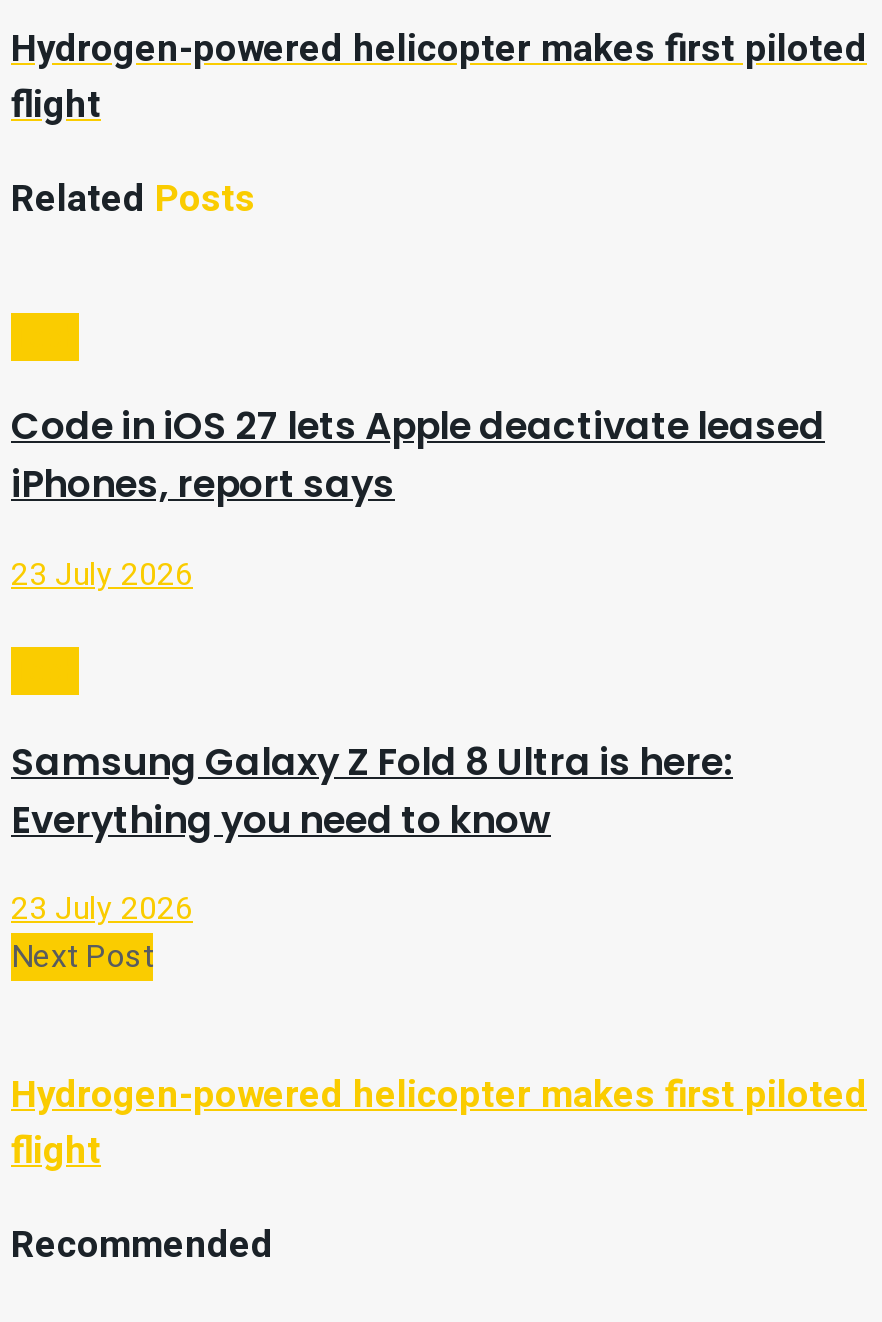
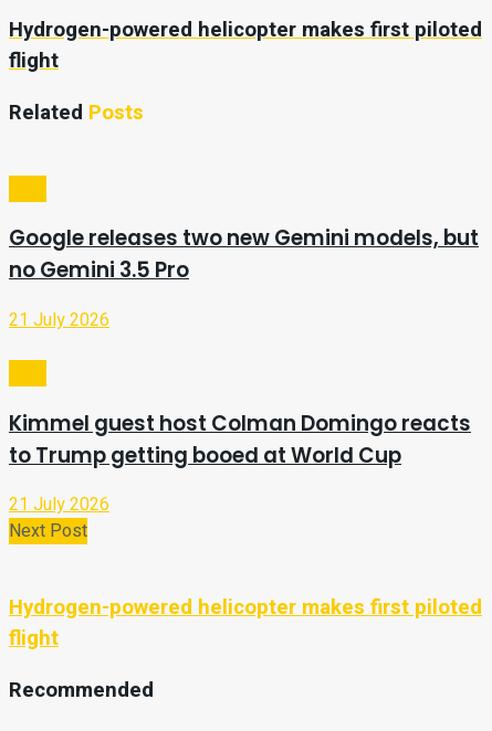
[11,399,825,511] Code in iOS 27 lets Apple deactivate leased | iPhones, report says -> [9,223,479,285] Google releases two new Gemini models, but | no Gemini 3.5 Pro
[11,551,193,599] 23 July 2026 -> [9,307,109,333] 21 July 2026
[11,734,733,846] Samsung Galaxy Z Fold 8 Ultra is here: | Everything you need to know -> [9,408,471,470] Kimmel guest host Colman Domingo reacts | to Trump getting booed at World Cup
[11,886,193,934] 23 July 2026 -> [9,492,109,518] 21 July 2026

